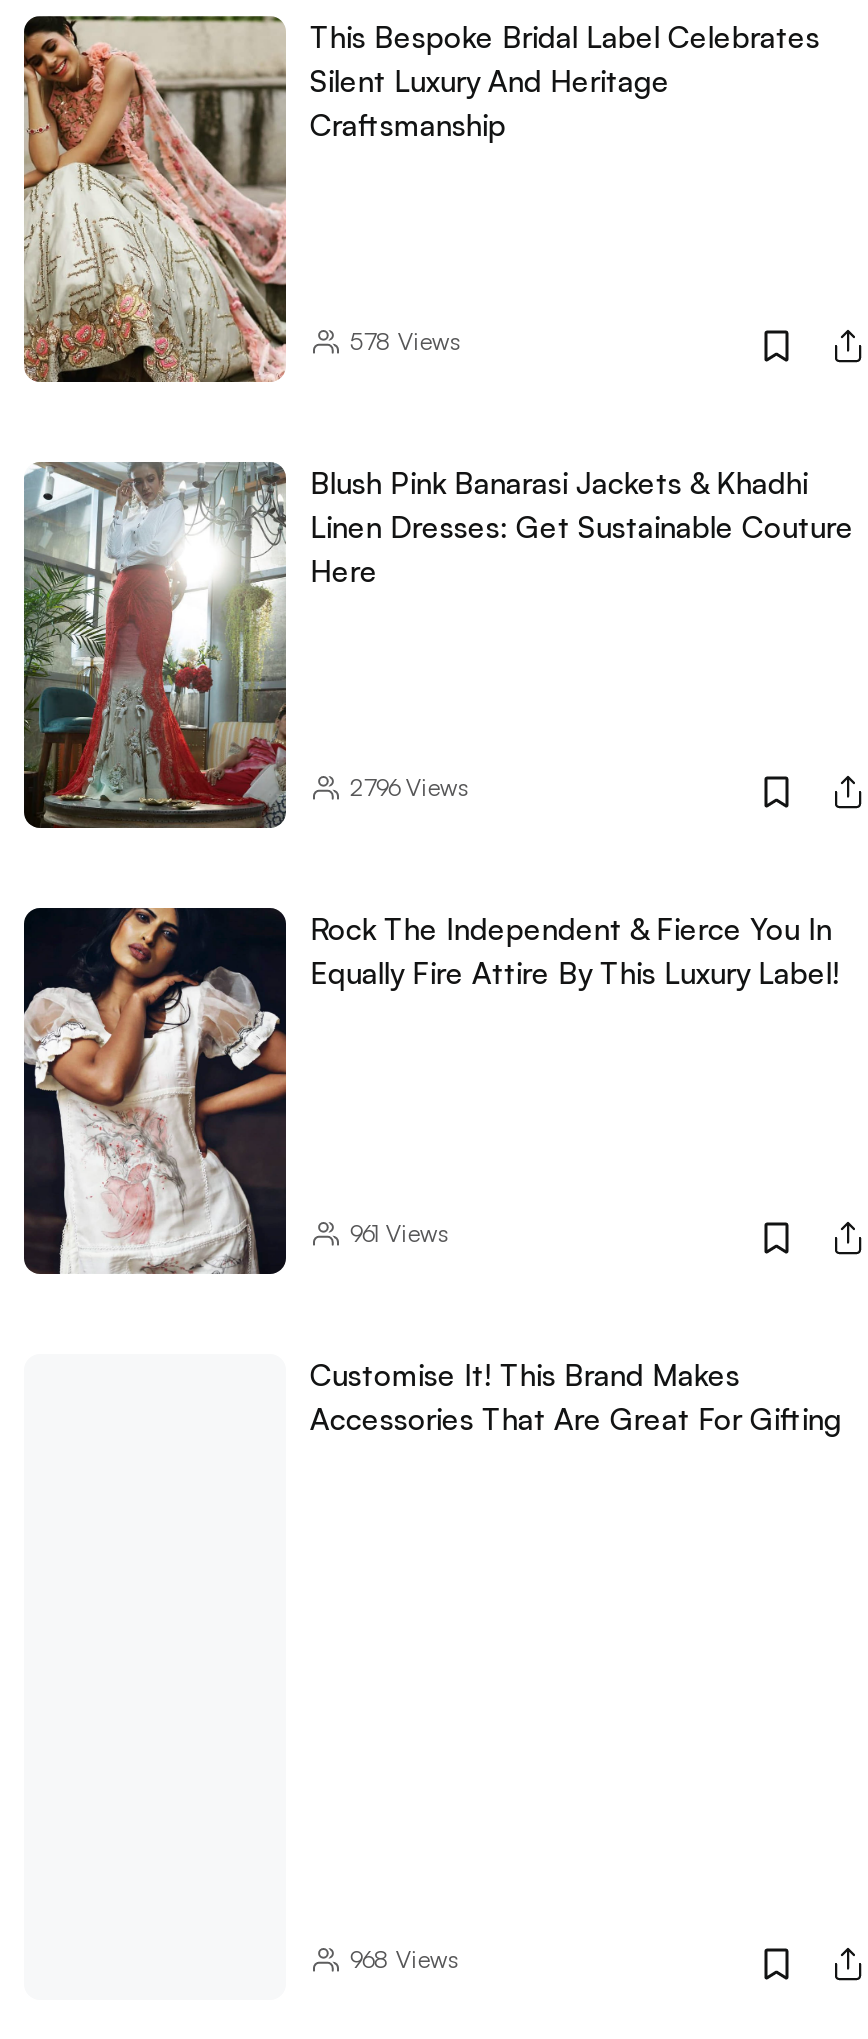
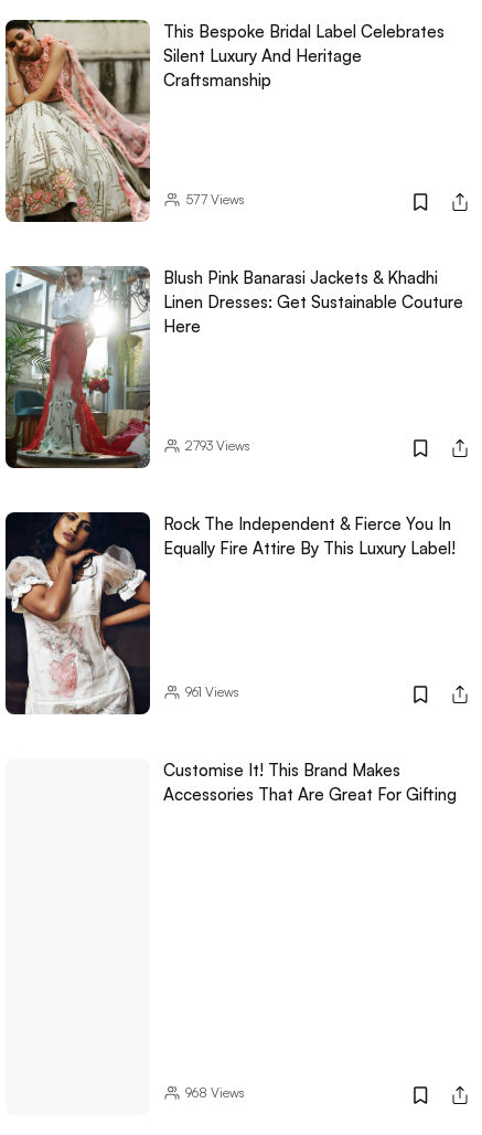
[350,326,460,356] 578 Views -> [185,191,245,208] 577 Views
[350,772,468,802] 2796Views -> [185,437,250,454] 2793Views

